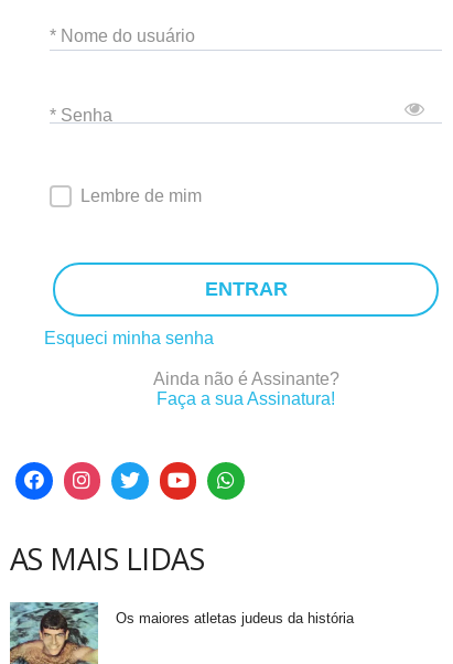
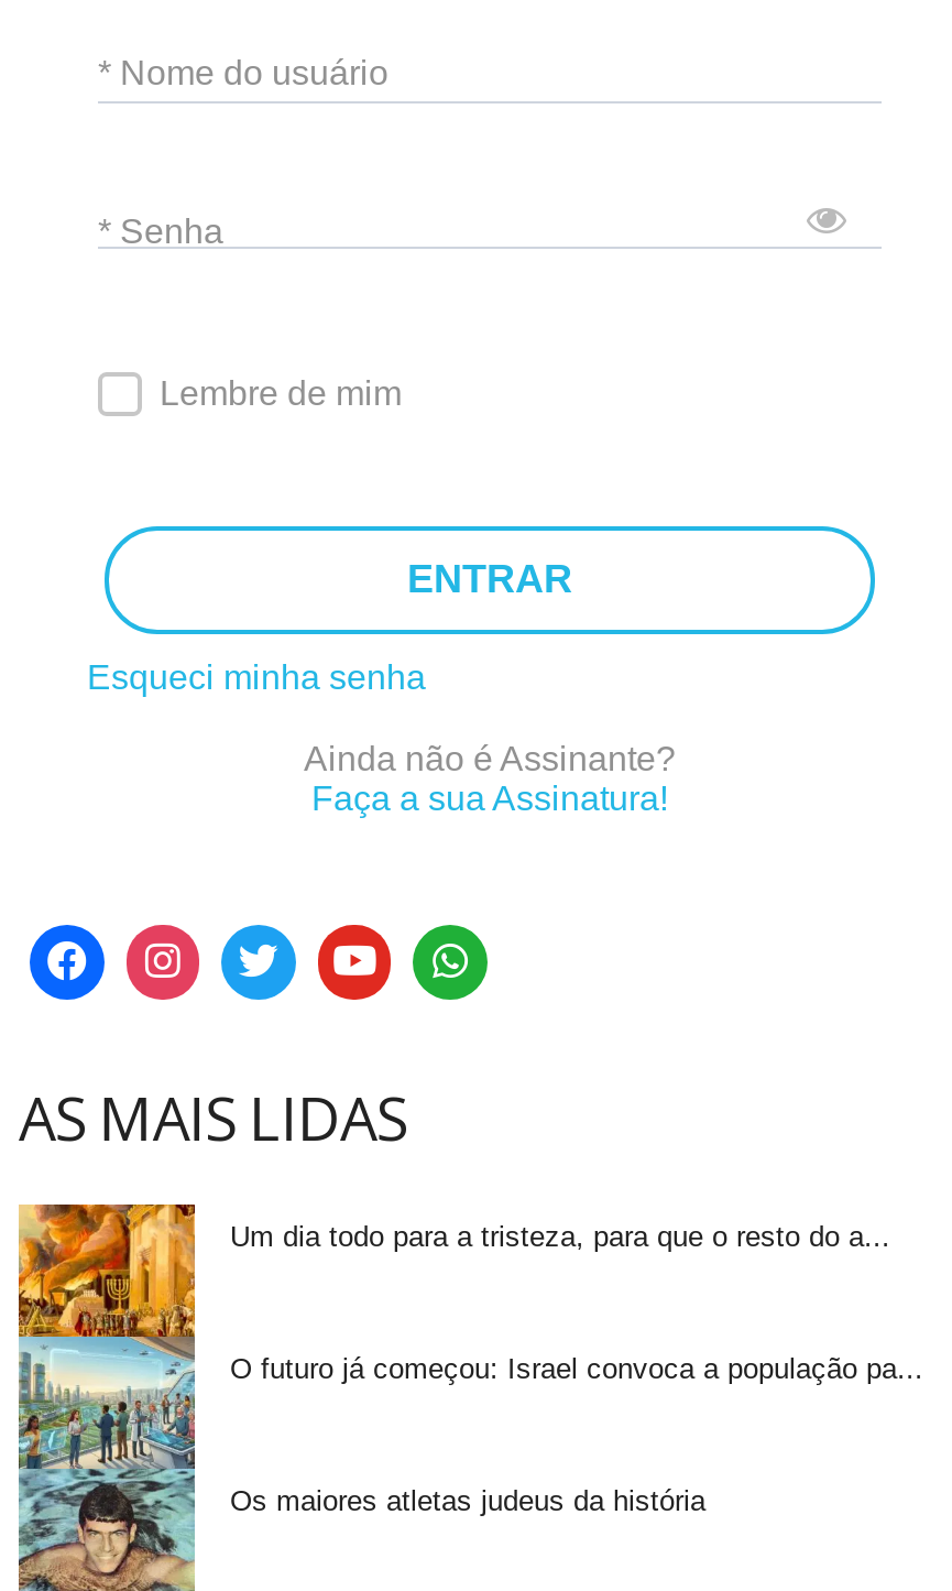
none -> [17,1200,890,1469] [image] | Um dia todo para a tristeza, para que o resto do a...
none -> [230,1352,923,1385] O futuro já começou: Israel convoca a população pa...

